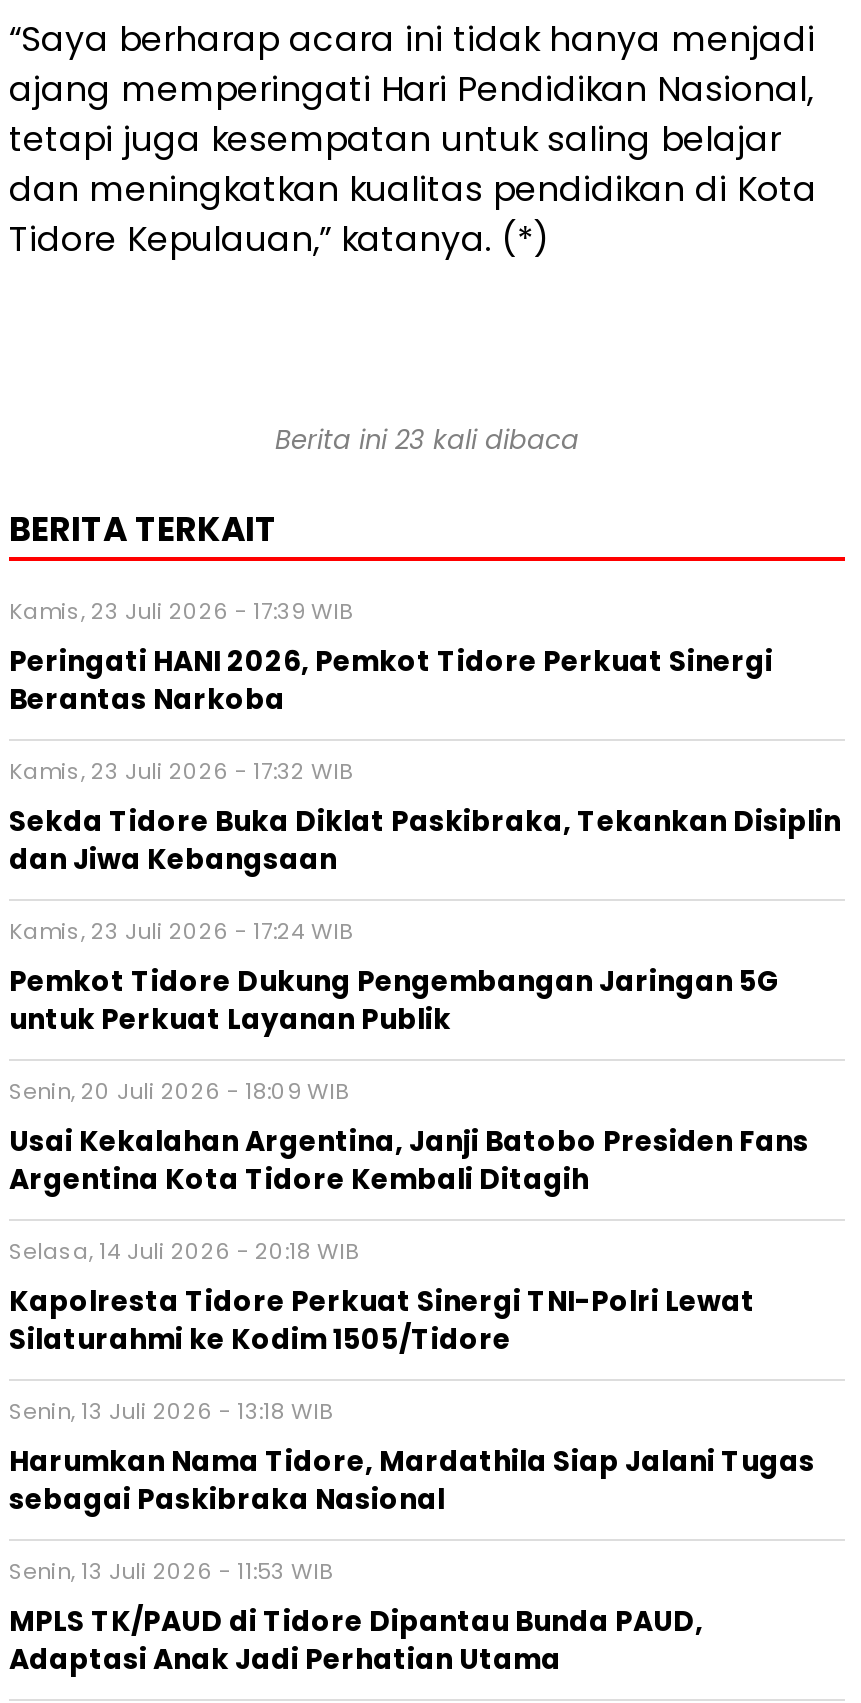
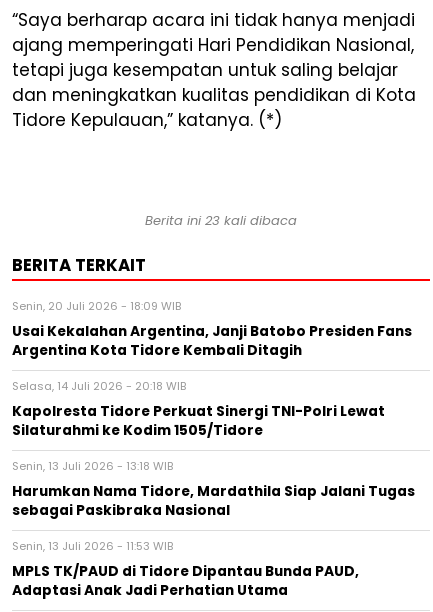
[9,596,841,1040] Kamis, 23 Juli 2026 - 17:39 WIB | Peringati HANI 2026, Pemkot Tidore Perkuat Sinergi | Berantas Narkoba | Kamis, 23 Juli 2026 - 17:32 WIB | Sekda Tidore Buka Diklat Paskibraka, Tekankan Disiplin | dan Jiwa Kebangsaan | Kamis, 23 Juli 2026 - 17:24 WIB | Pemkot Tidore Dukung Pengembangan Jaringan 5G | untuk Perkuat Layanan Publik -> none

